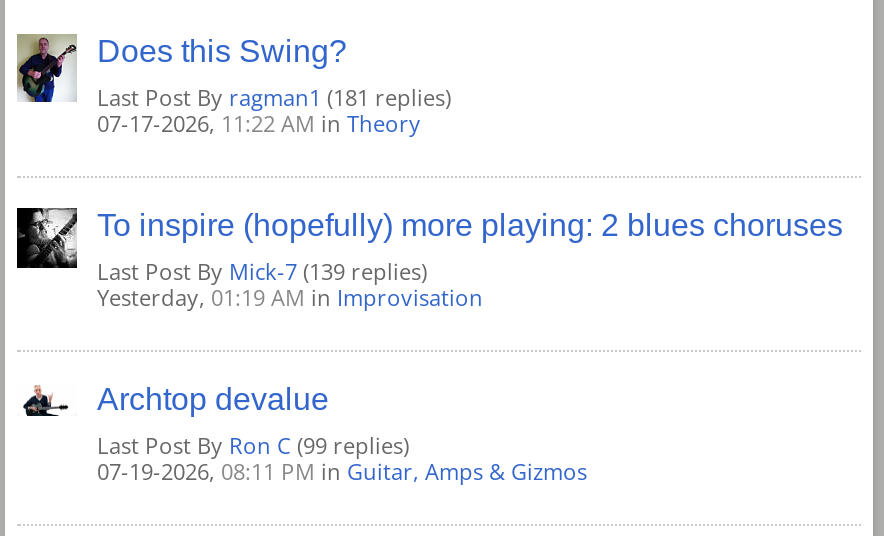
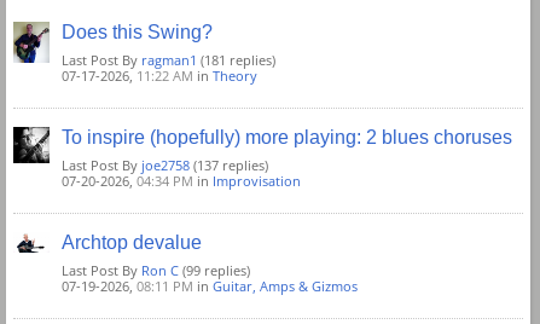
[97,257,427,287] Last Post By Mick-7 (139 replies) -> [62,156,268,174] Last Post By joe2758 (137 replies)
[97,283,483,313] Yesterday, 01:19 AMin Improvisation -> [62,172,301,190] 07-20-2026, 04:34 PMin Improvisation

